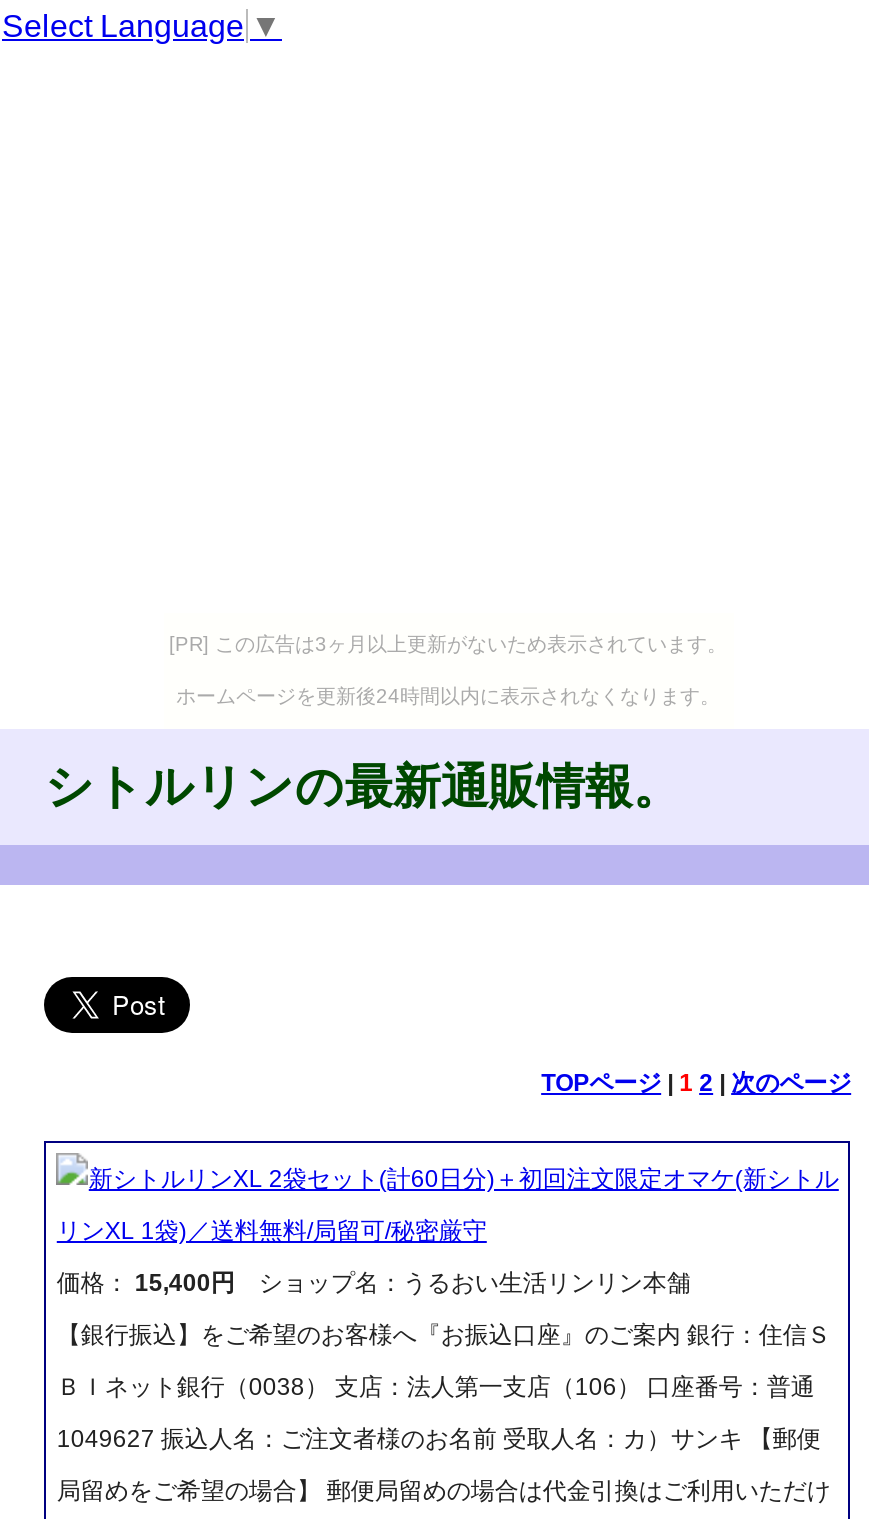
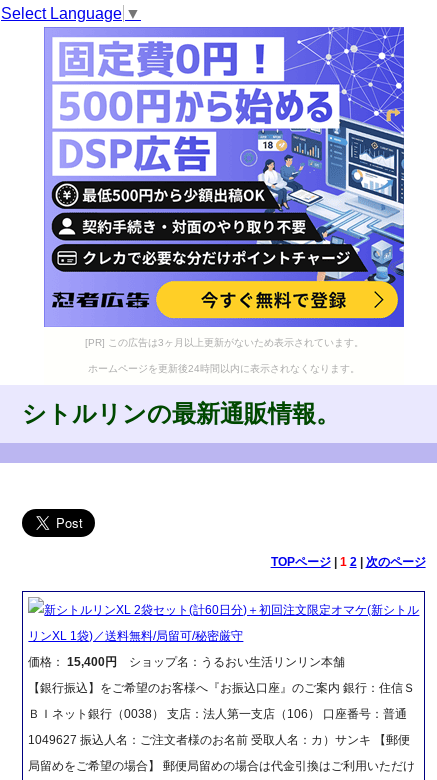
none -> [43,26,405,328] [image]

